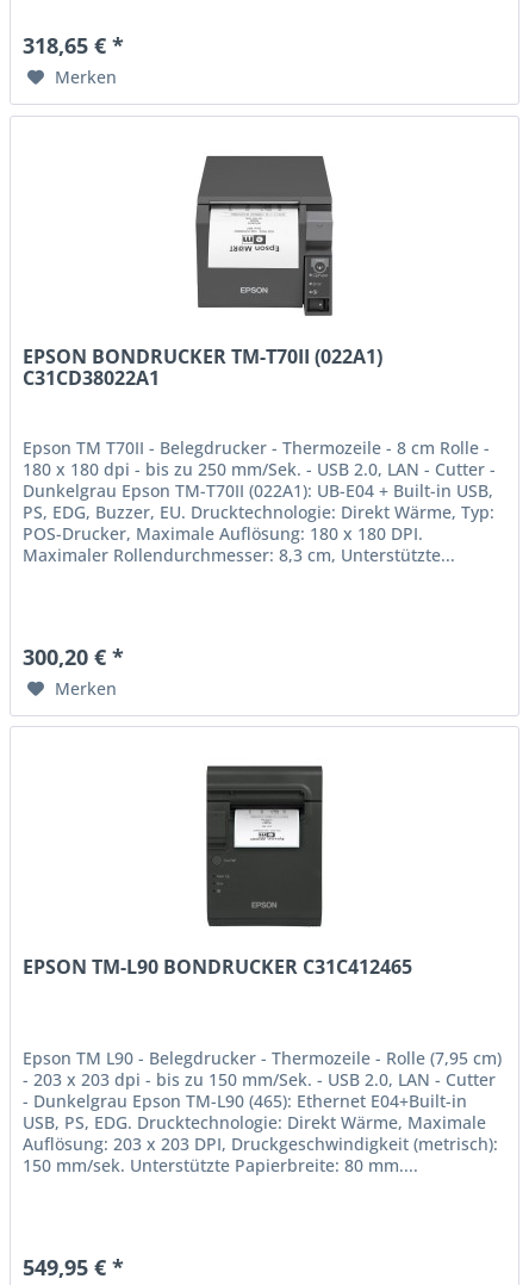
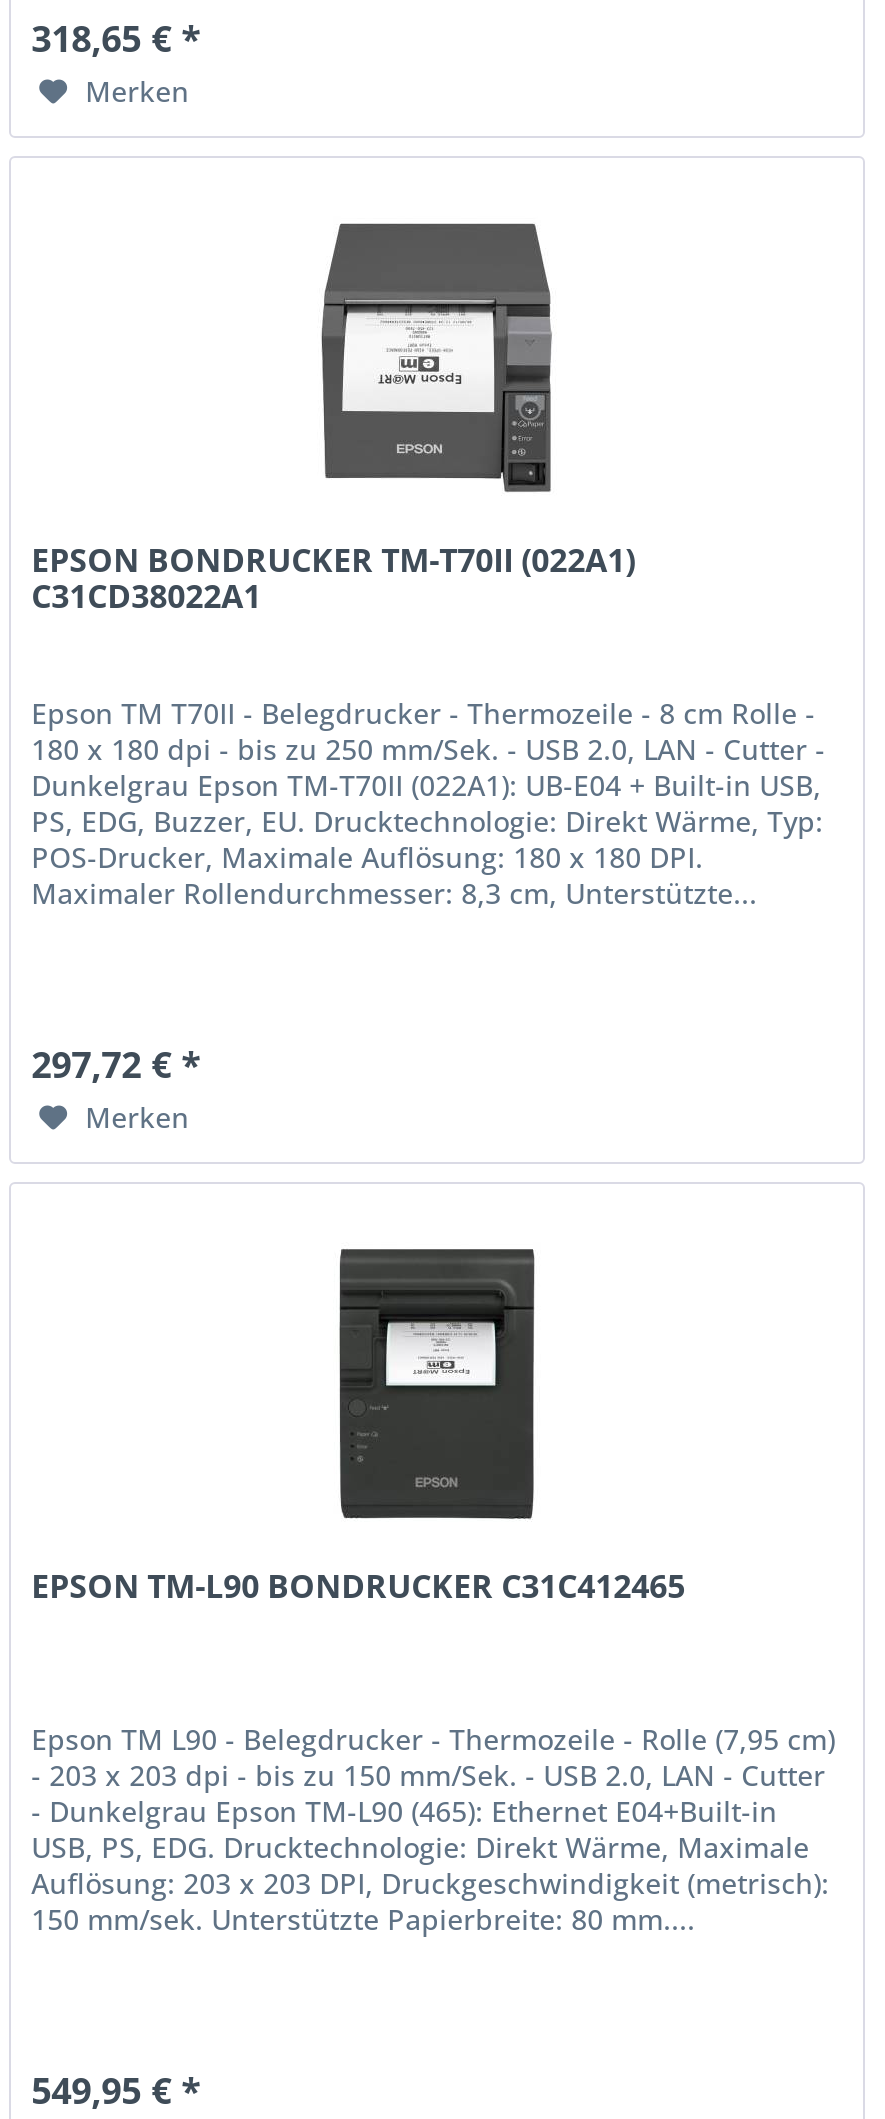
[23,642,124,671] 300,20 € * -> [31,1040,201,1088] 297,72 € *

